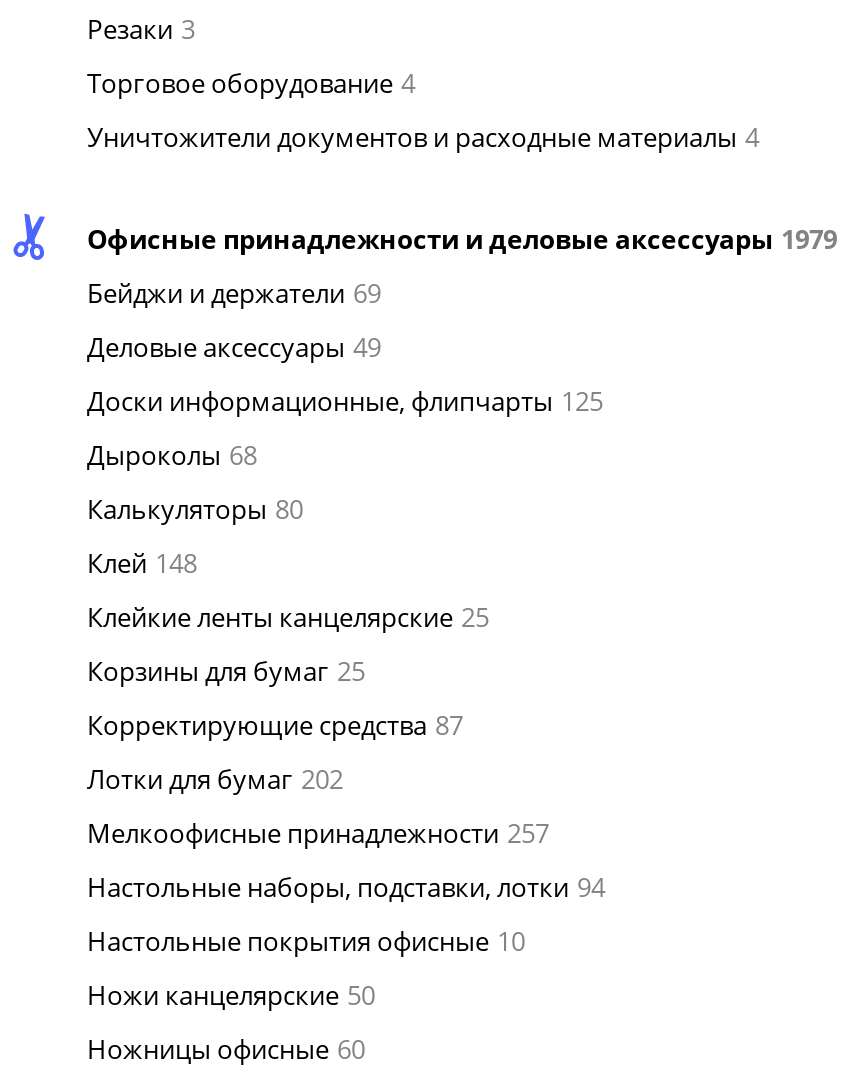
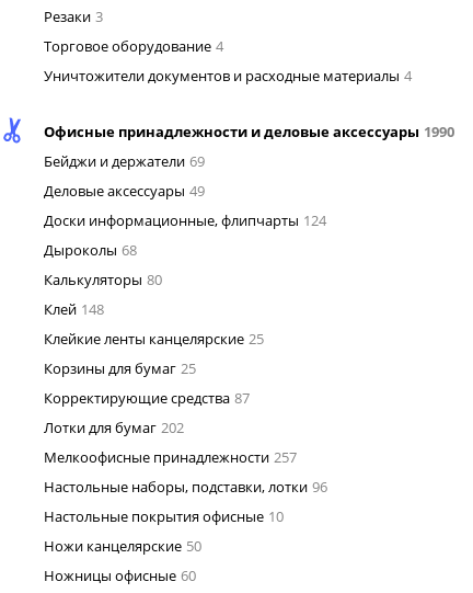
[87,221,837,257] Офисные принадлежности и деловые аксессуары 1979 -> [44,122,454,141] Офисные принадлежности и деловые аксессуары 1990
[87,383,603,419] Доски информационные, флипчарты 125 -> [44,210,326,230] Доски информационные, флипчарты 124
[87,869,605,905] Настольные наборы, подставки, лотки 94 -> [44,477,327,497] Настольные наборы, подставки, лотки 96

